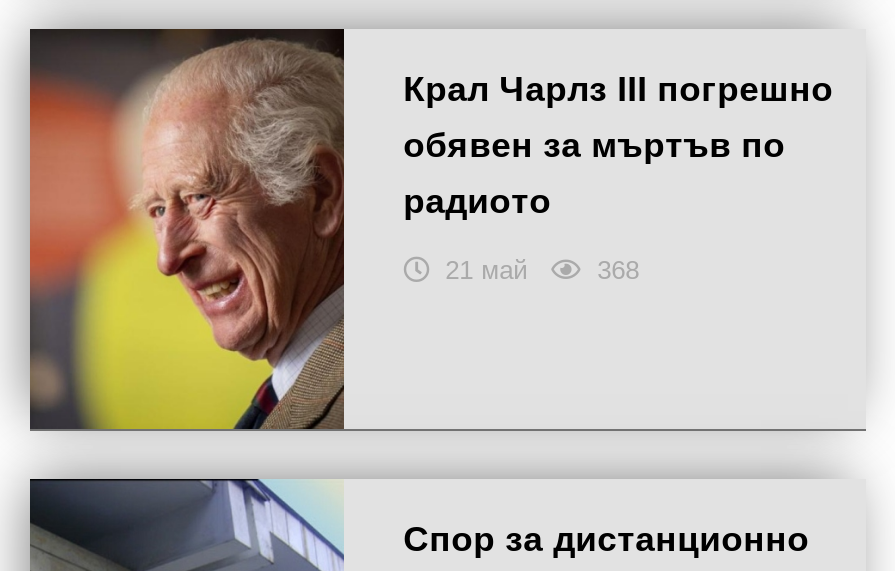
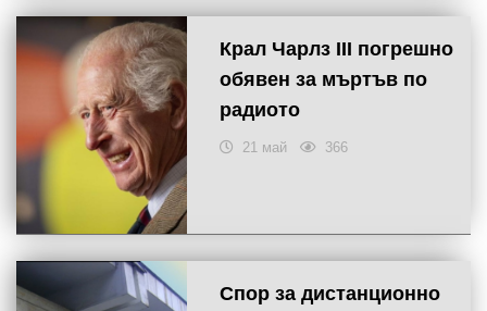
[597,255,639,285] 368 -> [325,139,348,156] 366

